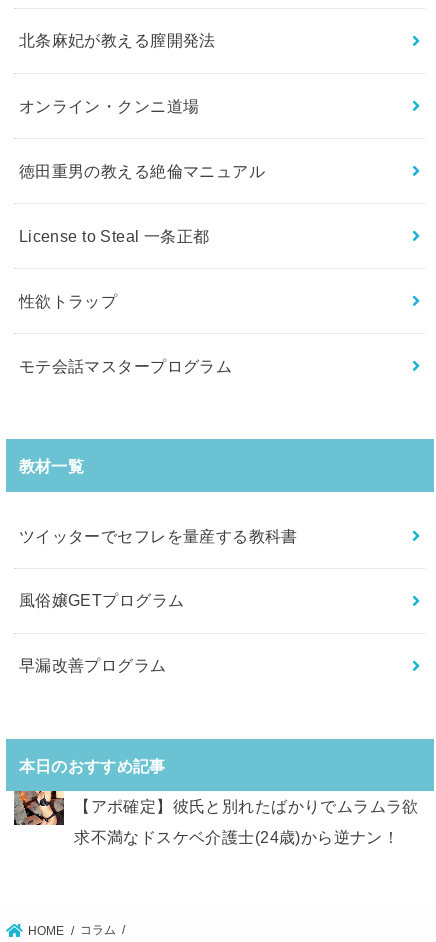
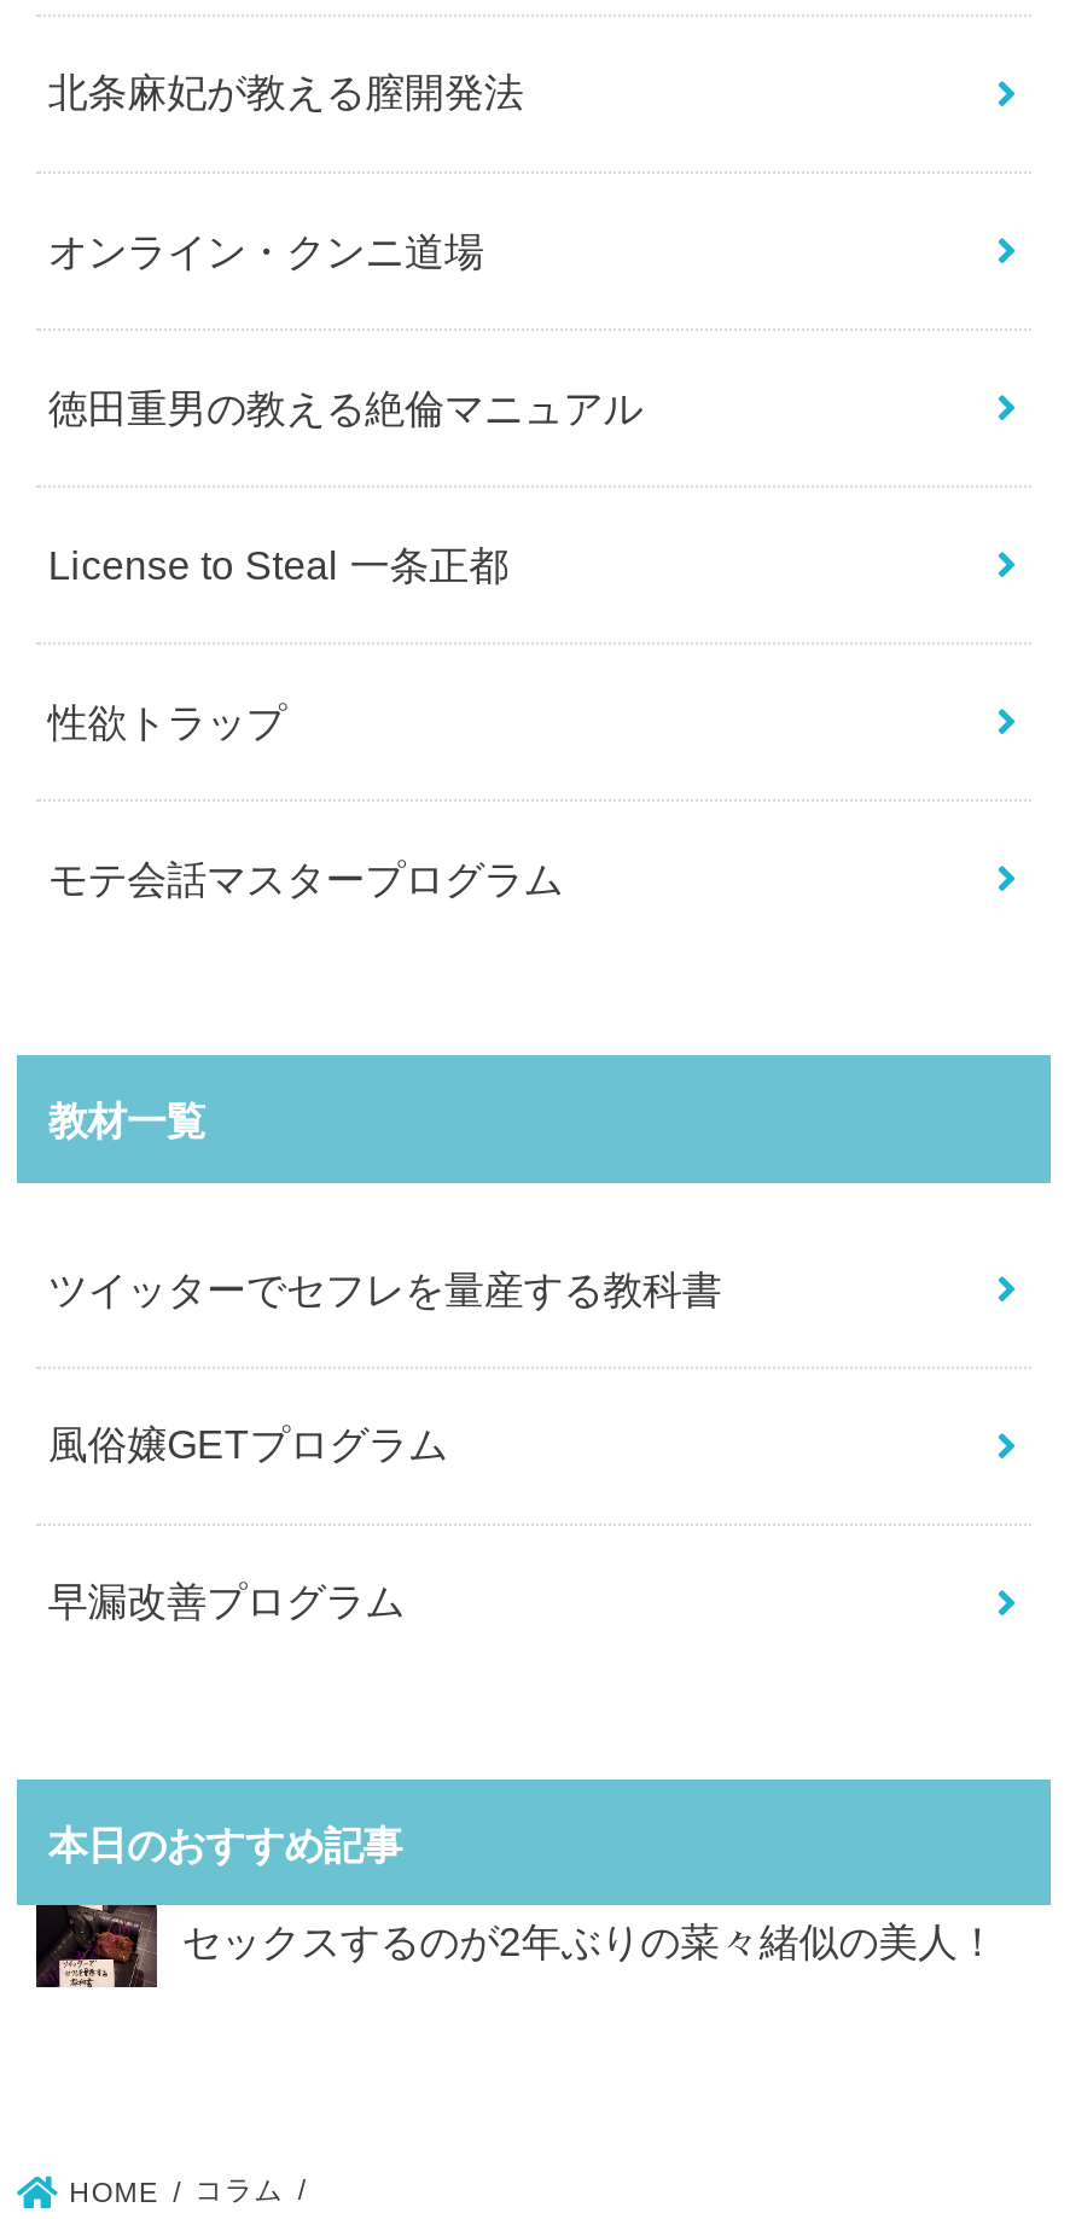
[9,790,419,846] [image] | 【アポ確定】彼氏と別れたばかりでムラムラ欲 | 求不満なドスケベ介護士(24歳)から逆ナン！ -> [22,1900,997,1990] [image] | セックスするのが2年ぶりの菜々緒似の美人！

